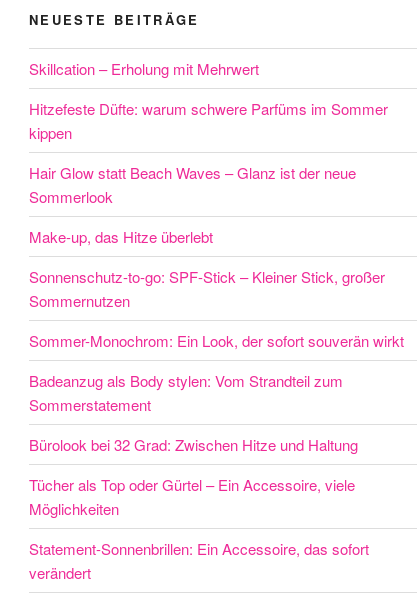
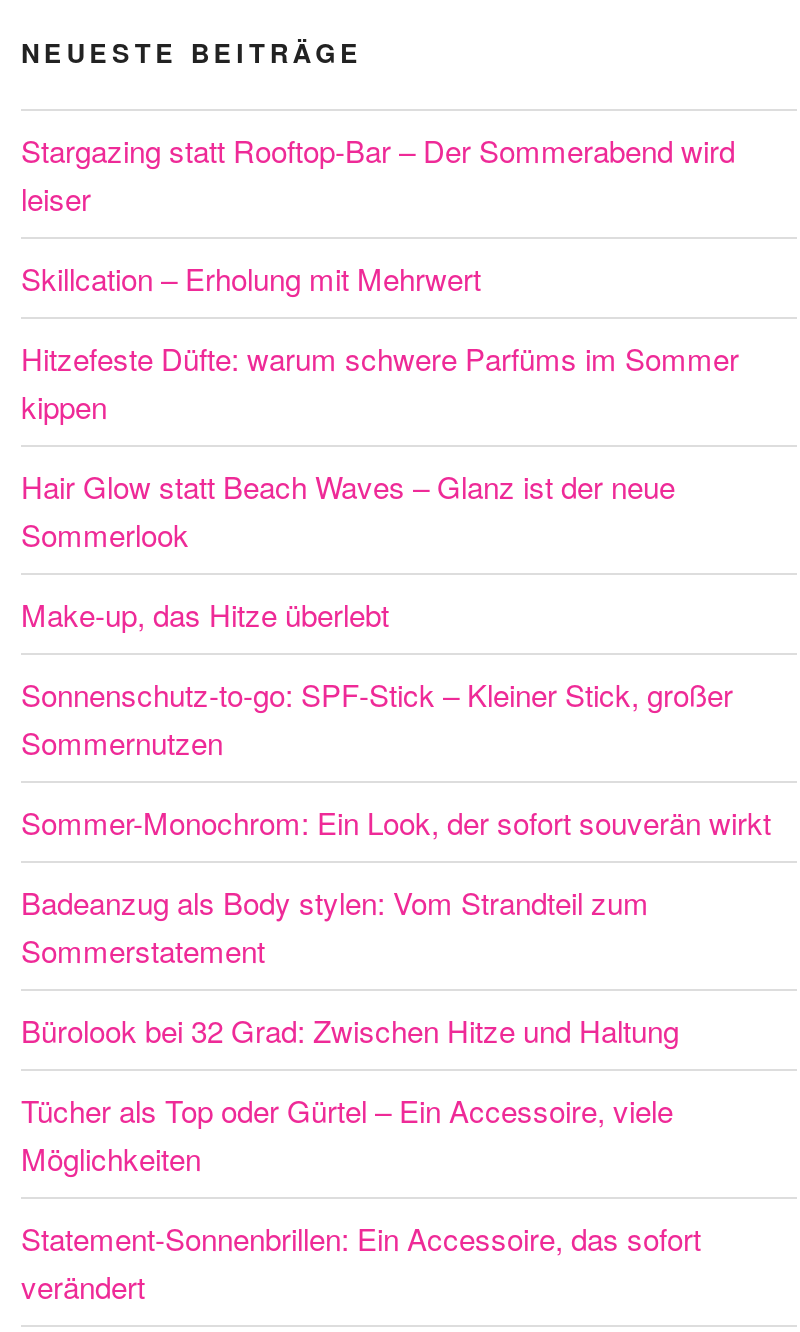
none -> [21,129,735,219] Stargazing statt Rooftop-Bar – Der Sommerabend wird | leiser

